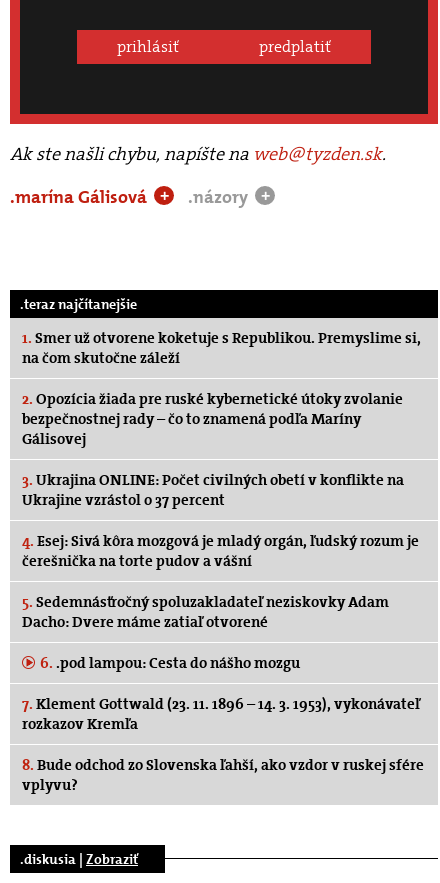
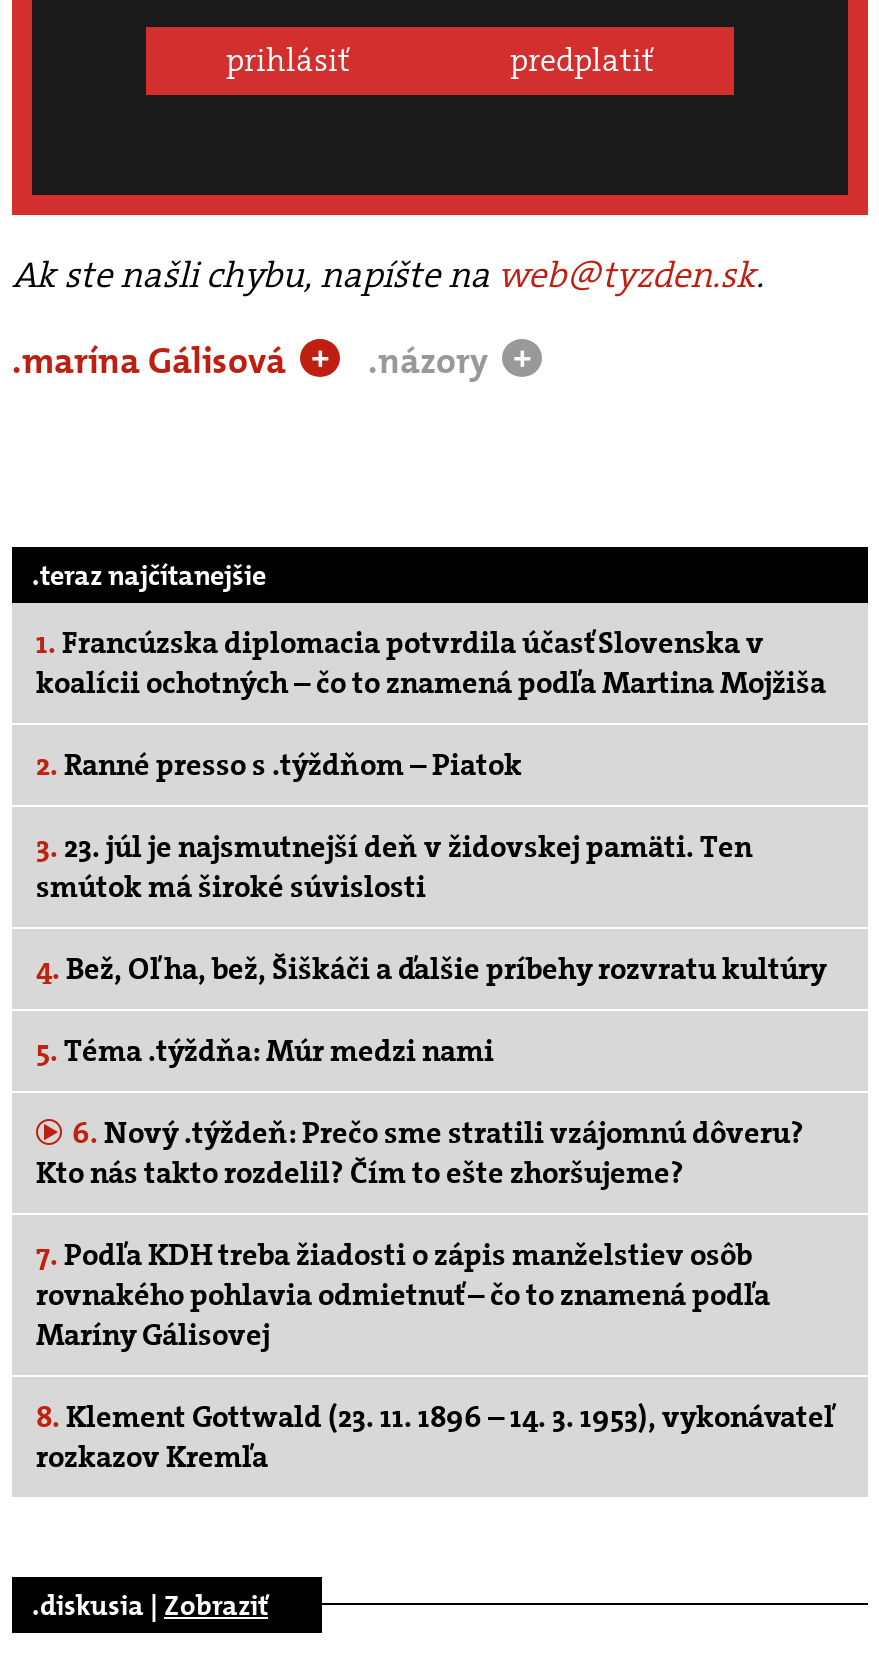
[22,327,421,713] 1. Smer už otvorene koketuje s Republikou. Premyslime si, | na čom skutočne záleží | 2. Opozícia žiada pre ruské kybernetické útoky zvolanie | bezpečnostnej rady – čo to znamená podľa Maríny | Gálisovej | 3. Ukrajina ONLINE: Počet civilných obetí v konflikte na | Ukrajine vzrástol o 37 percent | 4. Esej: Sivá kôra mozgová je mladý orgán, ľudský rozum je | čerešnička na torte pudov a vášní | 5. Sedemnásťročný spoluzakladateľ neziskovky Adam | Dacho: Dvere máme zatiaľ otvorené | 6..pod lampou: Cesta do nášho mozgu | 7. Klement Gottwald (23. 11. 1896 – 14. 3. 1953), vykonávateľ -> [36,622,836,1436] 1. Francúzska diplomacia potvrdila účasť Slovenska v | koalícii ochotných – čo to znamená podľa Martina Mojžiša | 2. Ranné presso s .týždňom – Piatok | 3. 23. júl je najsmutnejší deň v židovskej pamäti. Ten | smútok má široké súvislosti | 4. Bež, Oľha, bež, Šiškáči a ďalšie príbehy rozvratu kultúry | 5. Téma .týždňa: Múr medzi nami | 6. Nový .týždeň: Prečo sme stratili vzájomnú dôveru? | Kto nás takto rozdelil? Čím to ešte zhoršujeme? | 7. Podľa KDH treba žiadosti o zápis manželstiev osôb | rovnakého pohlavia odmietnuť – čo to znamená podľa | Maríny Gálisovej | 8. Klement Gottwald (23. 11. 1896 – 14. 3. 1953), vykonávateľ
moved [22,713,138,733] -> [36,1436,268,1476]: rozkazov Kremľa
[22,754,424,794] 8. Bude odchod zo Slovenska ľahší, ako vzdor v ruskej sfére | vplyvu? -> none

